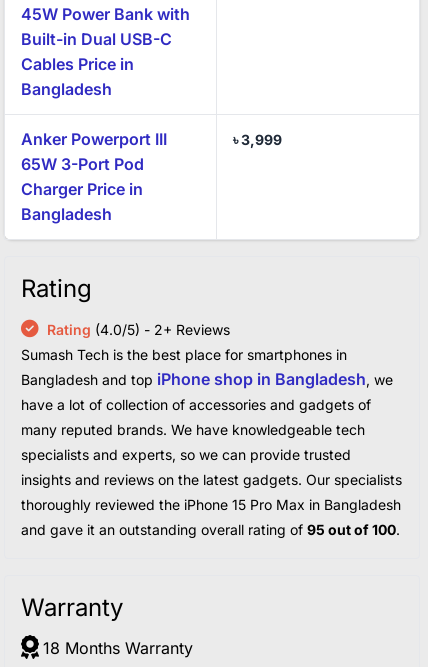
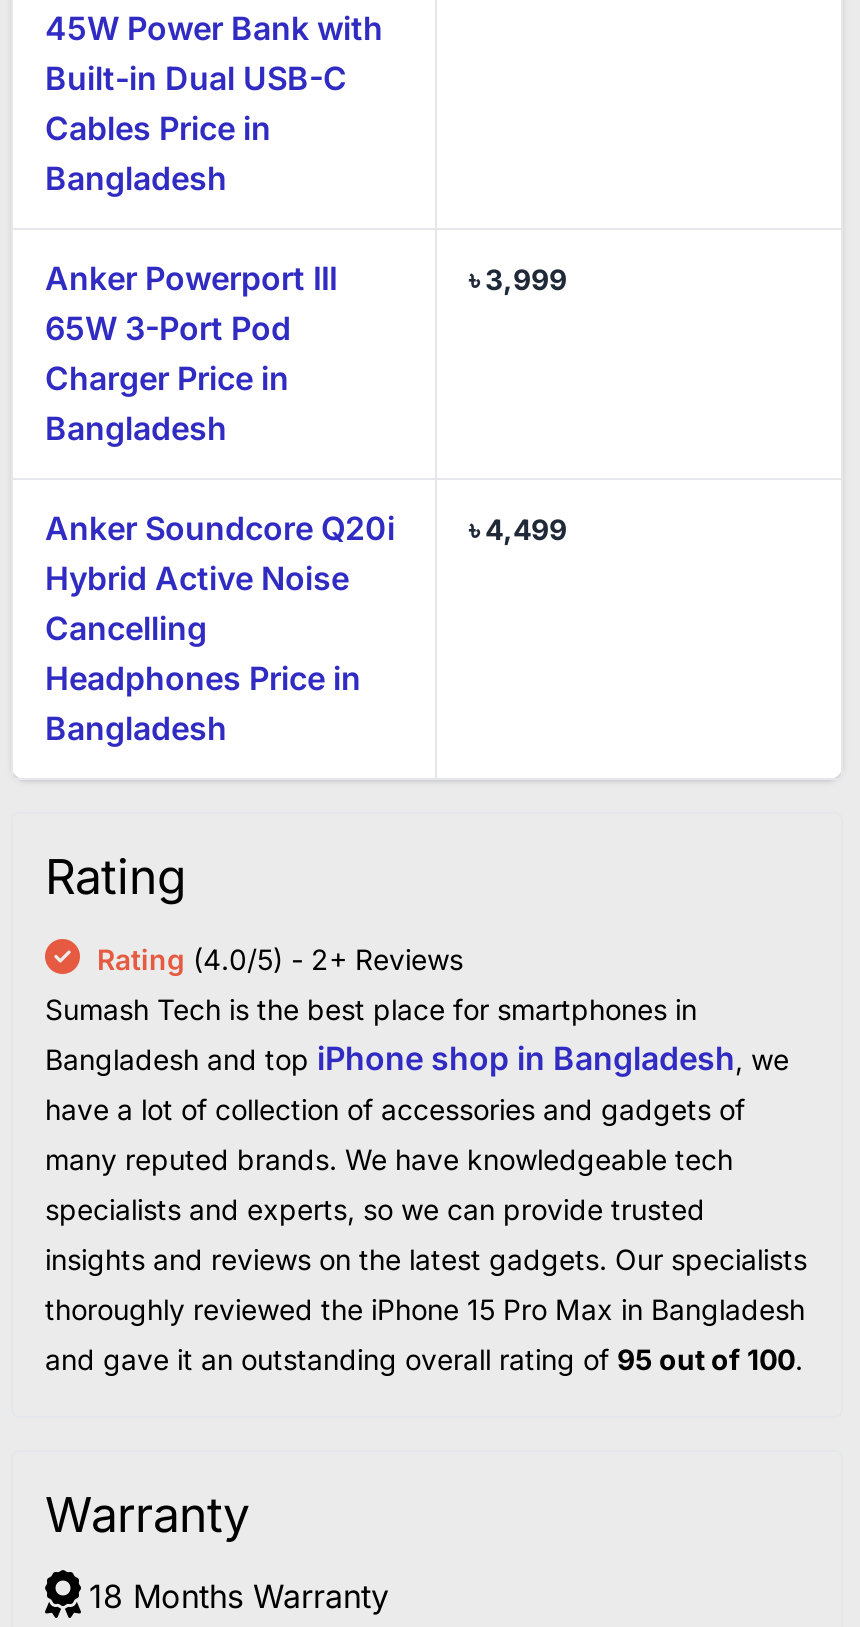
none -> [45,508,395,748] Anker Soundcore Q20i | Hybrid Active Noise | Cancelling | Headphones Price in | Bangladesh
none -> [469,512,567,546] ৳ 4,499

